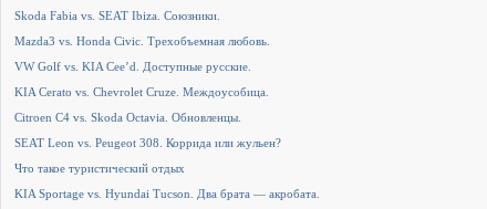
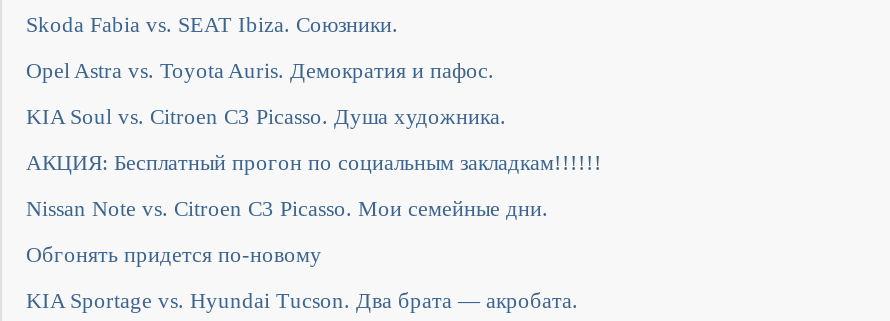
[14,34,281,175] Mazda3 vs. Honda Civic. Трехобъемная любовь. | VW Golf vs. KIA Cee’d. Доступные русские. | KIA Cerato vs. Chevrolet Cruze. Междоусобица. | Citroen С4 vs. Skoda Octavia. Обновленцы. | SEAT Leon vs. Peugeot 308. Коррида или жульен? | Что такое туристический отдых -> [26,58,602,266] Opel Astra vs. Toyota Auris. Демократия и пафос. | KIA Soul vs. Citroen C3 Picasso. Душа художника. | АКЦИЯ: Бесплатный прогон по социальным закладкам!!!!!! | Nissan Note vs. Citroen C3 Picasso. Мои семейные дни. | Обгонять придется по-новому

